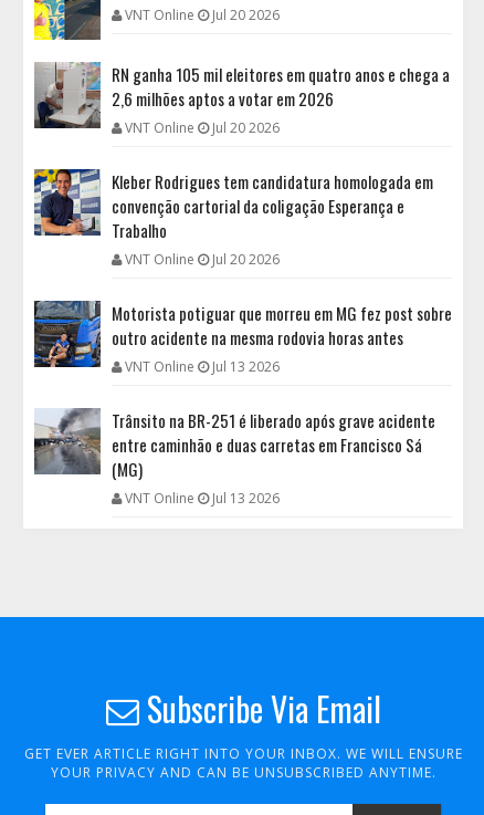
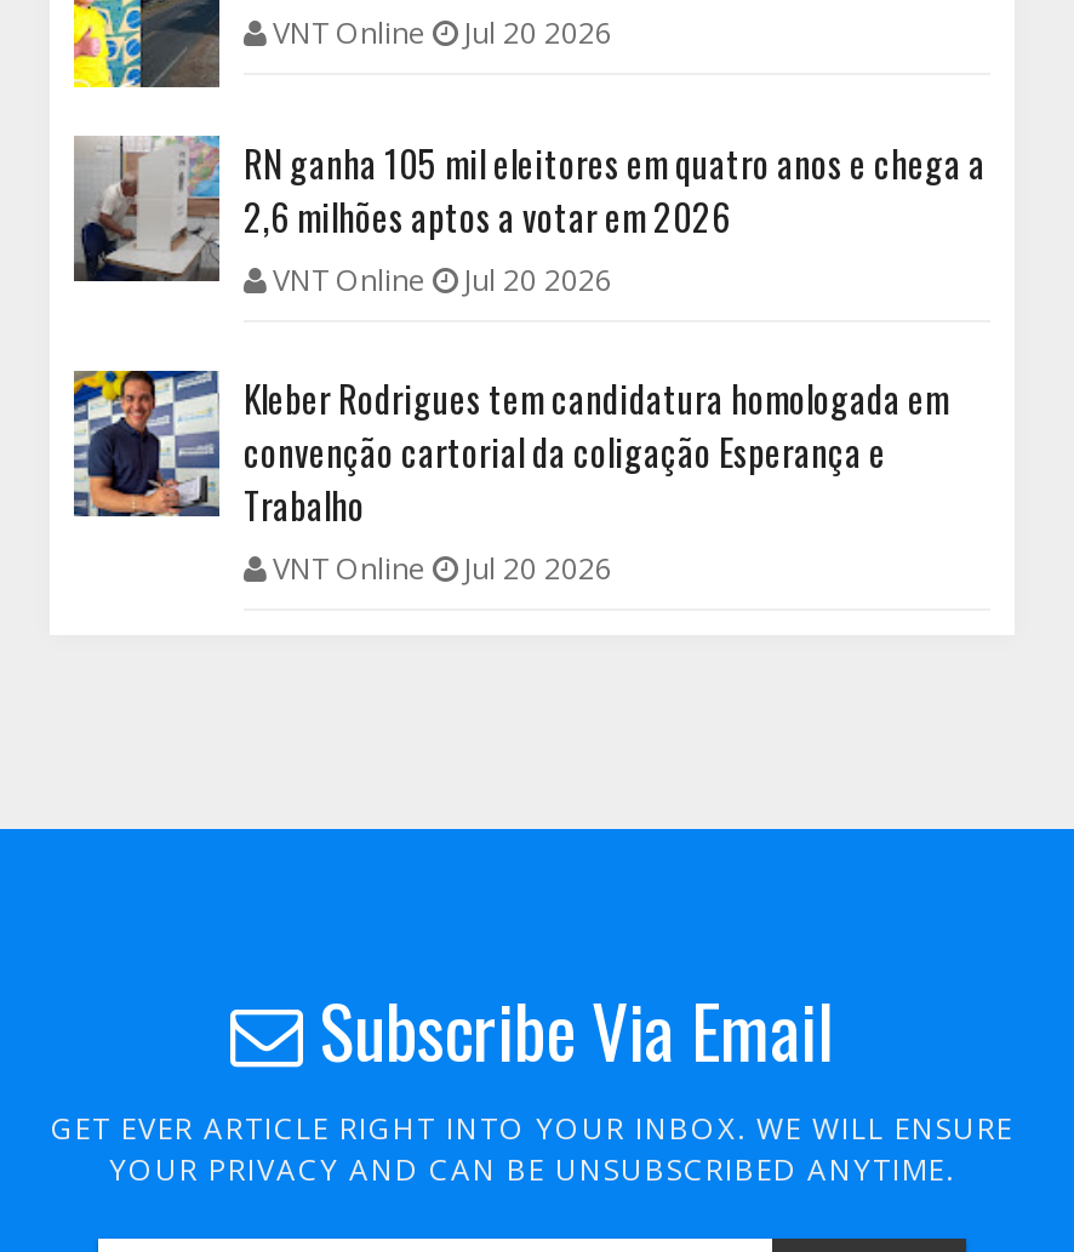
[33,300,452,508] [image] | Motorista potiguar que morreu em MG fez post sobre | outro acidente na mesma rodovia horas antes | VNT Online | Jul 13 2026 | Trânsito na BR-251 é liberado após grave acidente | entre caminhão e duas carretas em Francisco Sá | (MG) | VNT Online | Jul 13 2026 -> none
[34,408,96,474] [image] -> none

